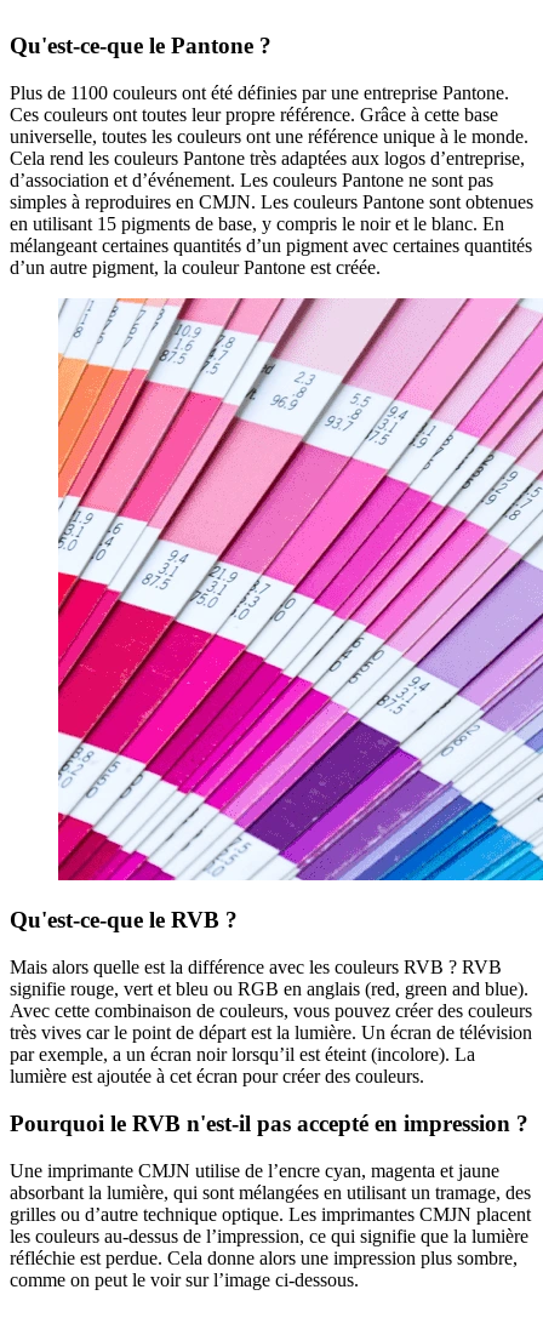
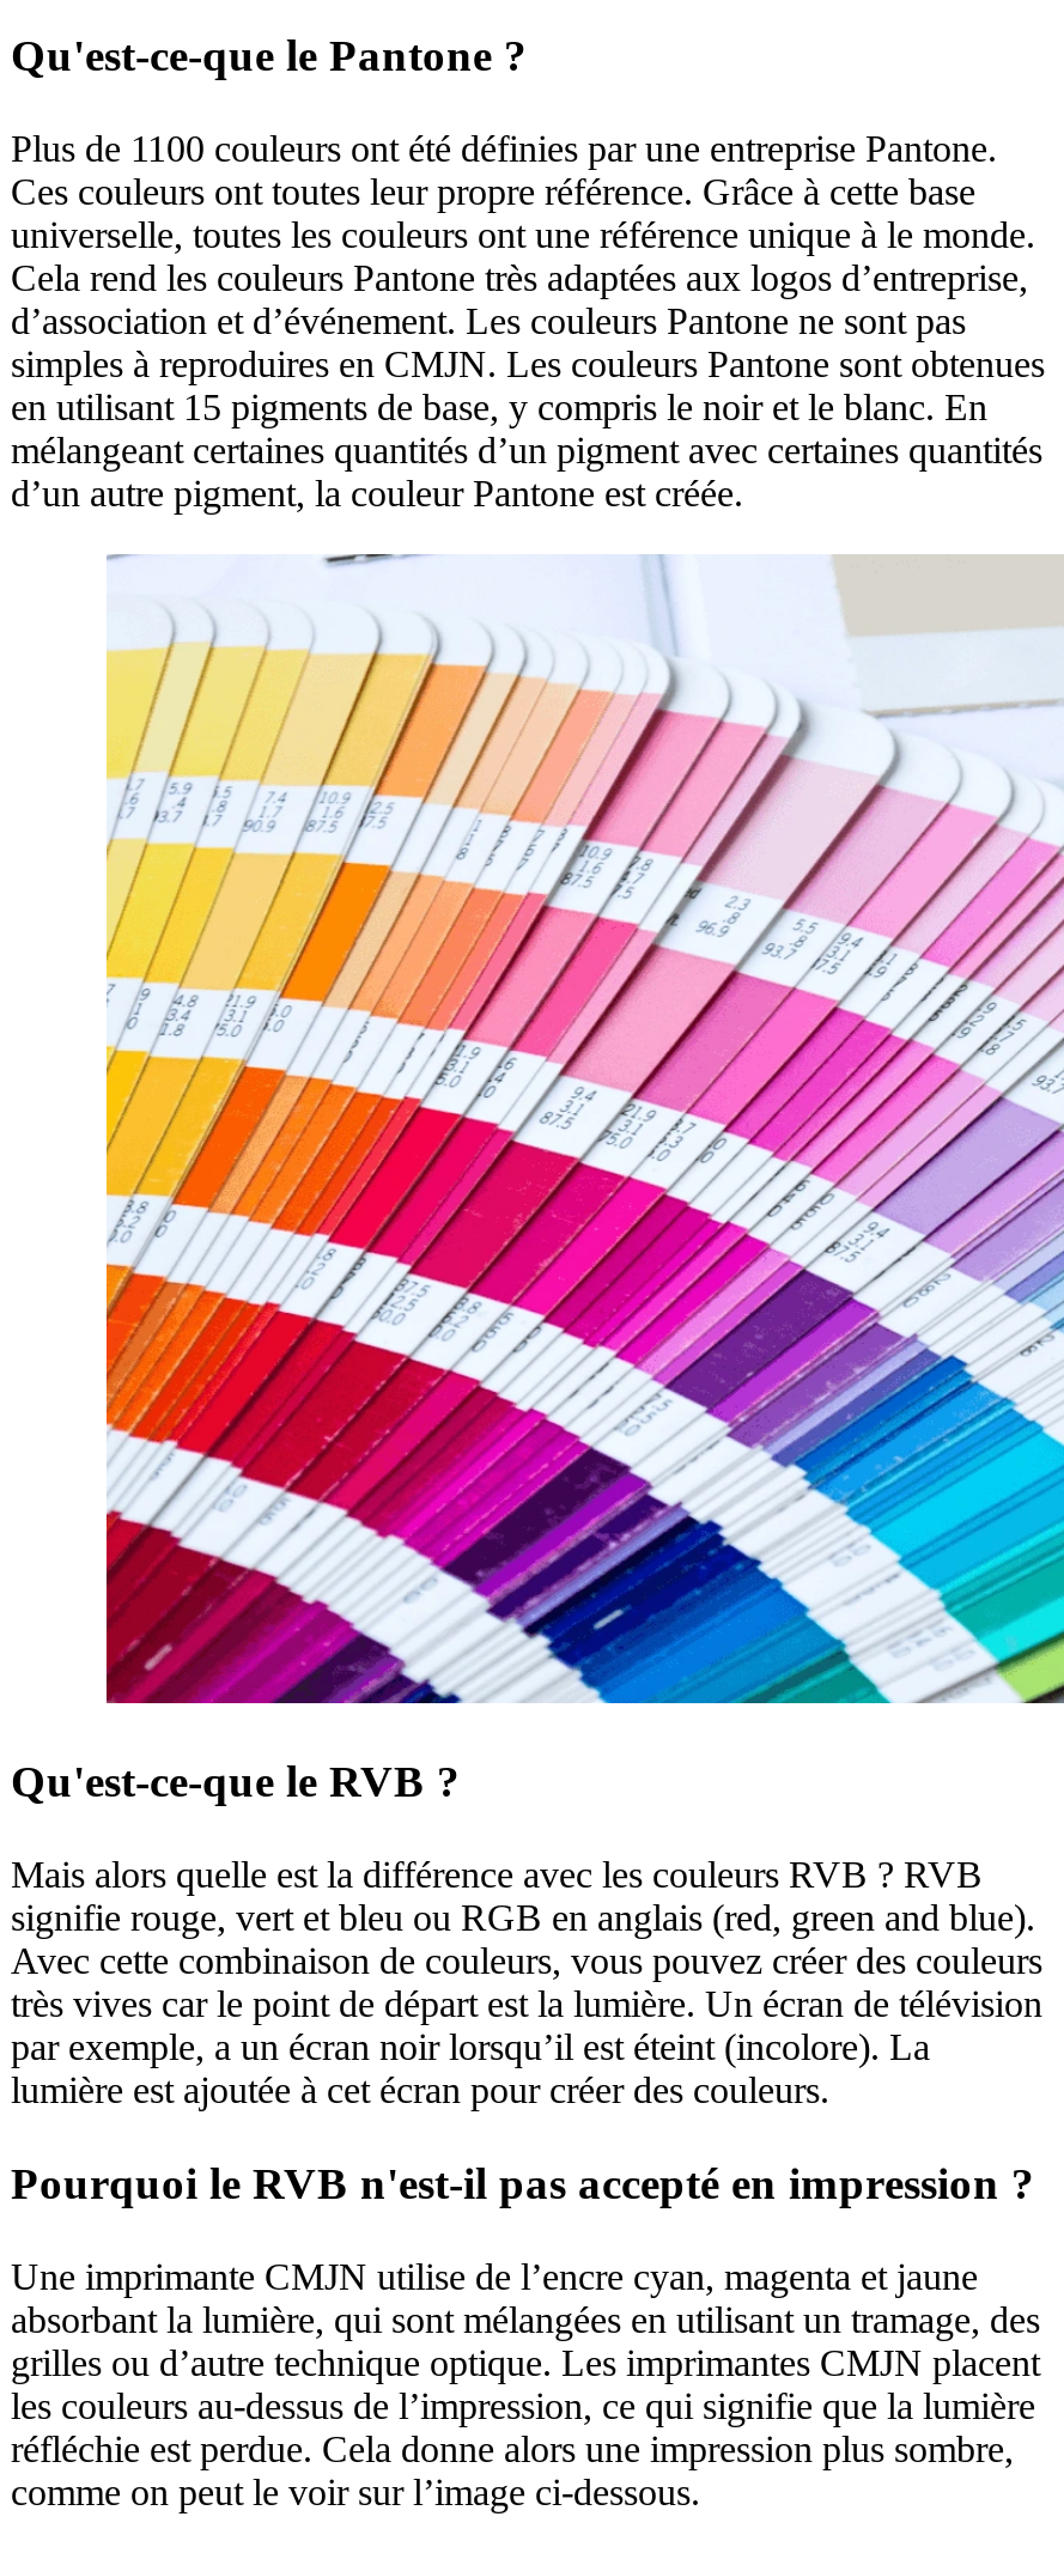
[57,297,539,881] [image] -> [104,552,1057,1706] [image]

